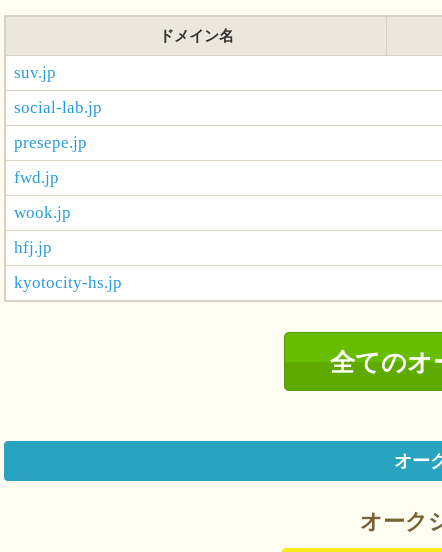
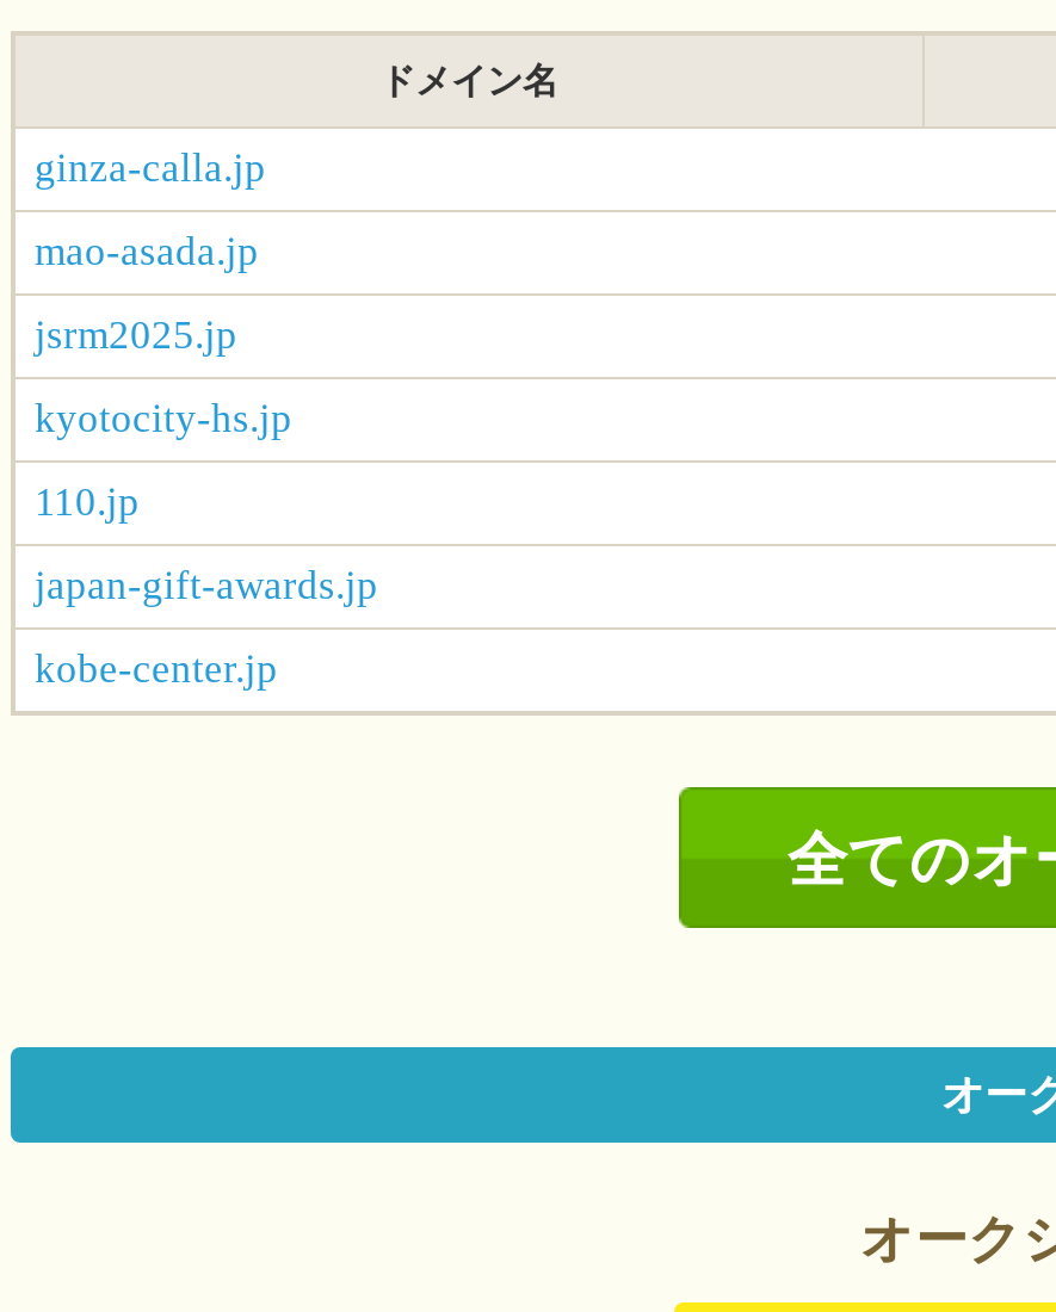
[14,63,102,257] suv.jp | social-lab.jp | presepe.jp | fwd.jp | wook.jp | hfj.jp -> [35,146,266,358] ginza-calla.jp | mao-asada.jp | jsrm2025.jp
moved [14,273,122,292] -> [35,396,292,441]: kyotocity-hs.jp
none -> [35,479,378,692] 110.jp | japan-gift-awards.jp | kobe-center.jp

